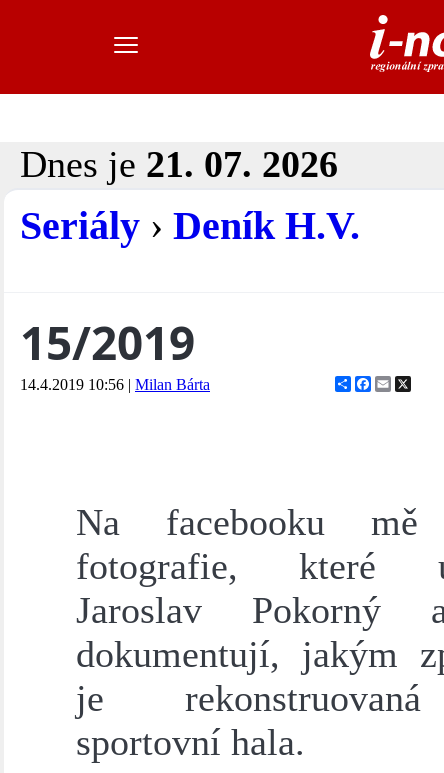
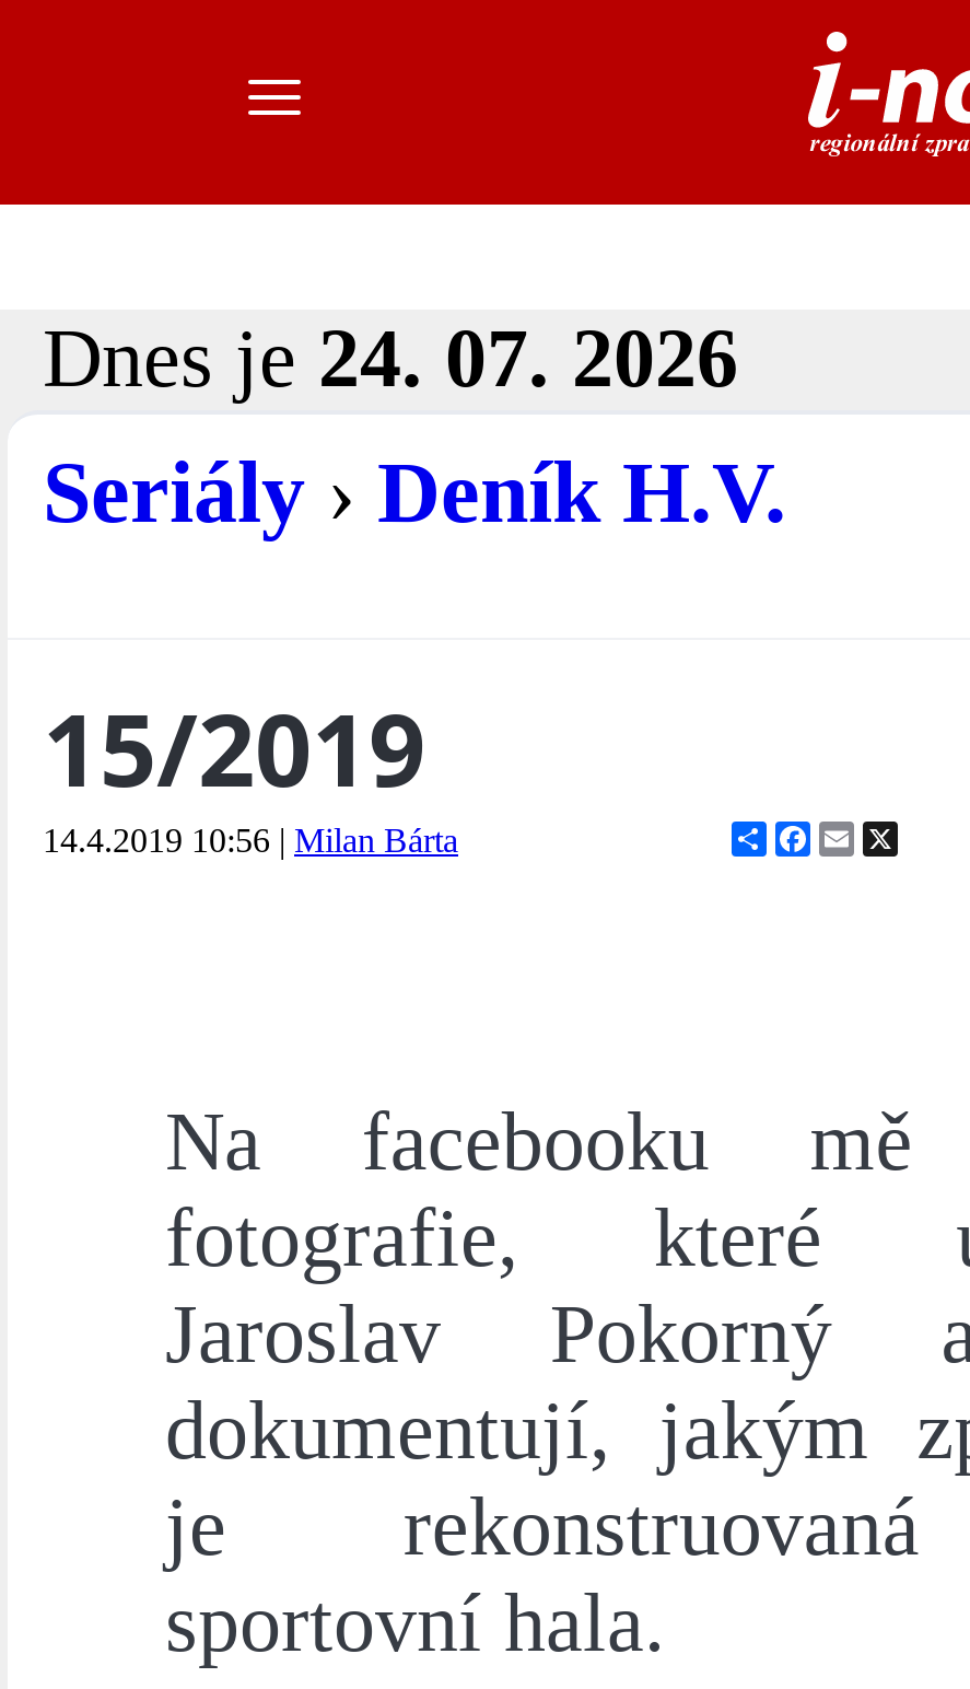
[20,143,338,185] Dnes je 21. 07. 2026 -> [43,313,738,405] Dnes je 24. 07. 2026

